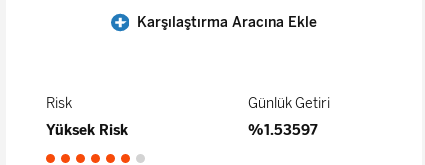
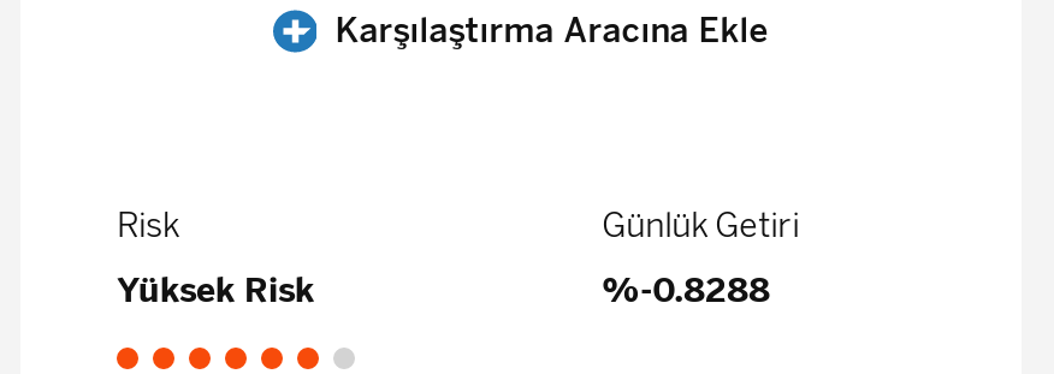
[248,122,318,139] %1.53597 -> [602,271,770,311] %-0.8288

